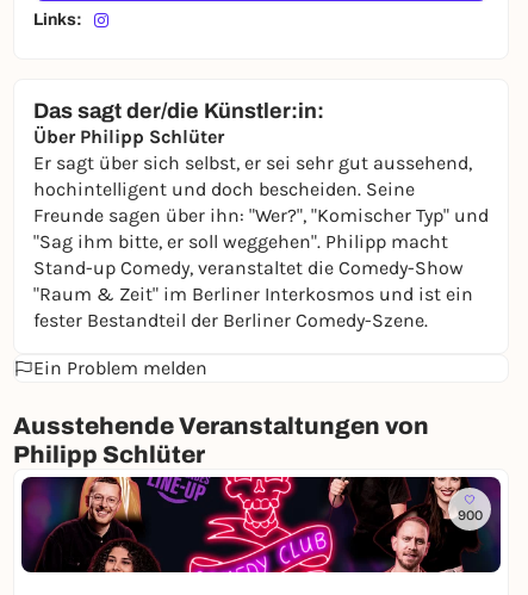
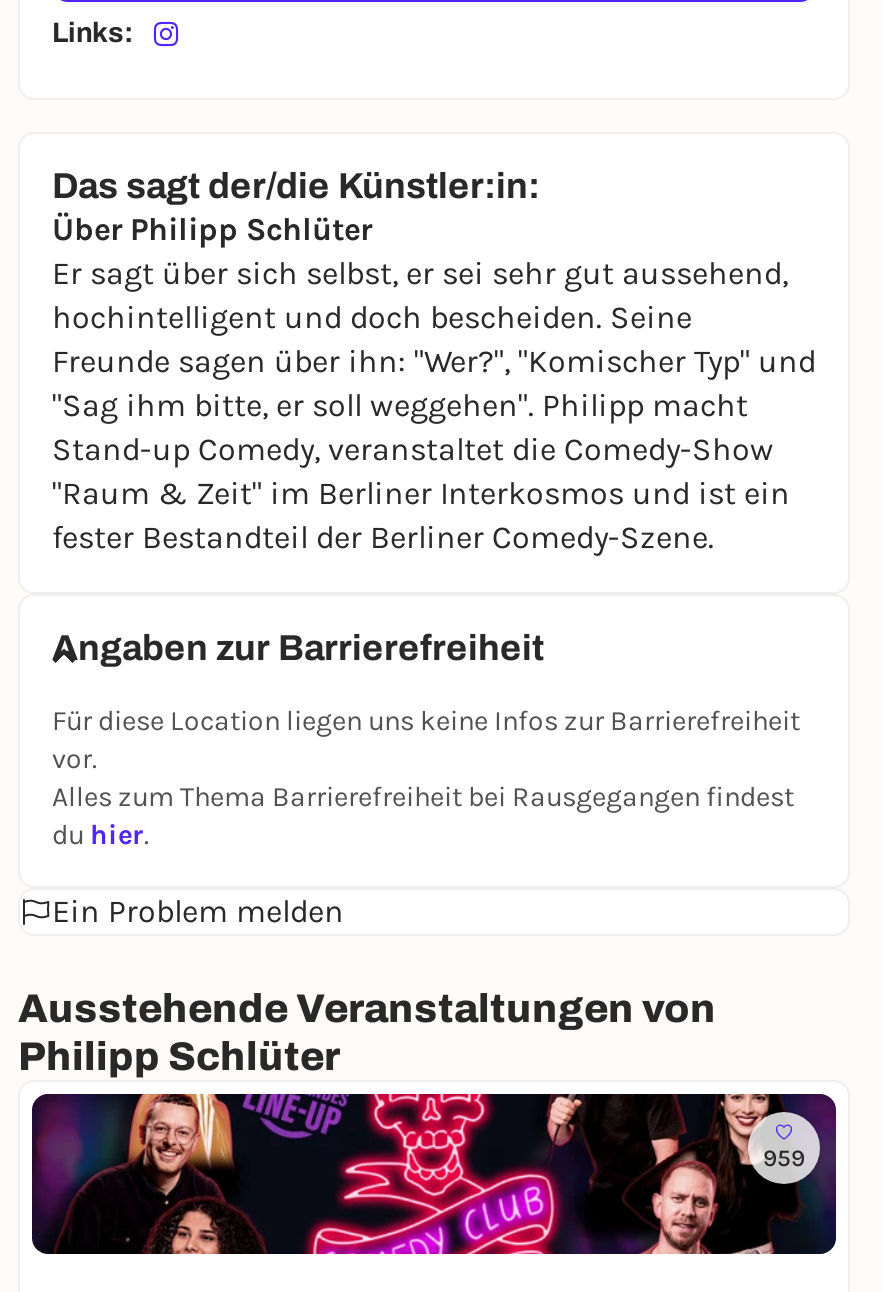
none -> [52,628,800,852] Angaben zur Barrierefreiheit | Für diese Location liegen uns keine Infos zur Barrierefreiheit | vor. | Alles zum Thema Barrierefreiheit bei Rausgegangen findest | du hier.
[457,507,482,523] 900 -> [763,1144,805,1172] 959

